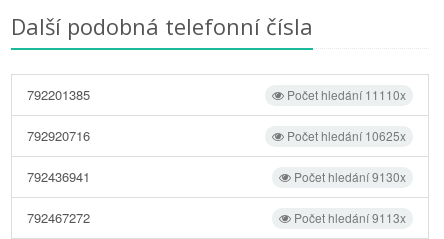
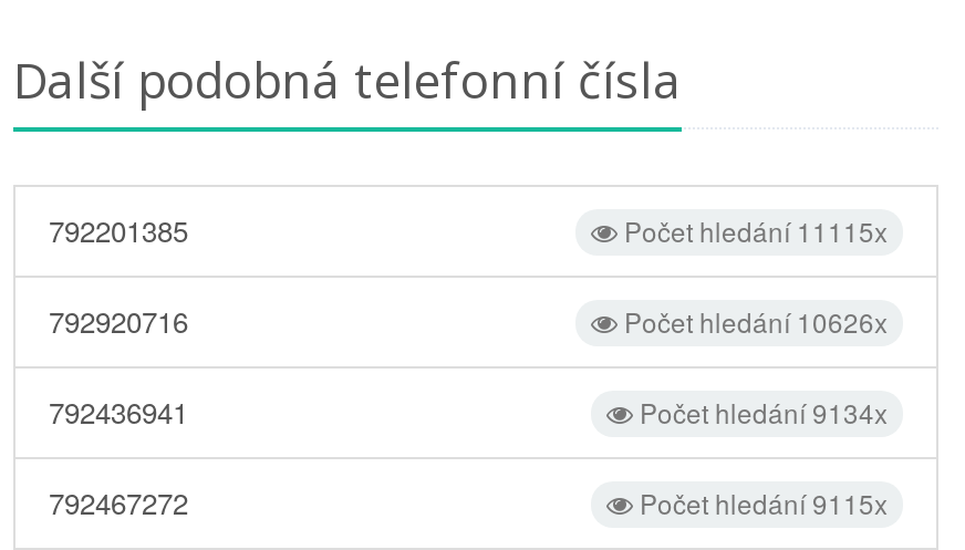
[284,86,406,103] Počet hledání 11110x -> [618,211,888,248] Počet hledání 11115x
[284,127,406,144] Počet hledání 10625x -> [618,301,888,339] Počet hledání 10626x
[291,168,406,185] Počet hledání 9130x -> [633,392,888,430] Počet hledání 9134x
[291,209,406,226] Počet hledání 9113x -> [633,483,888,521] Počet hledání 9115x

